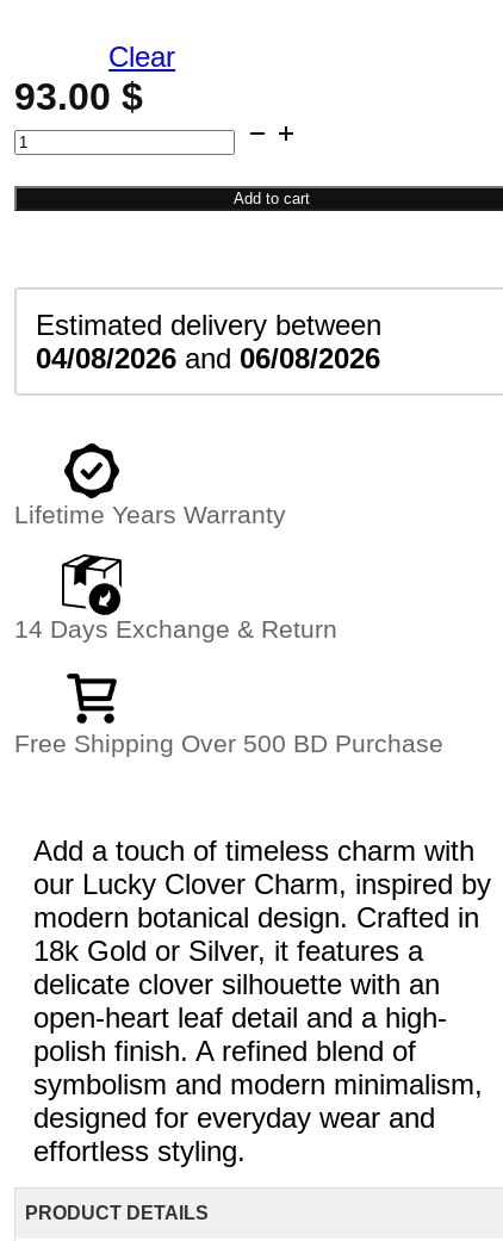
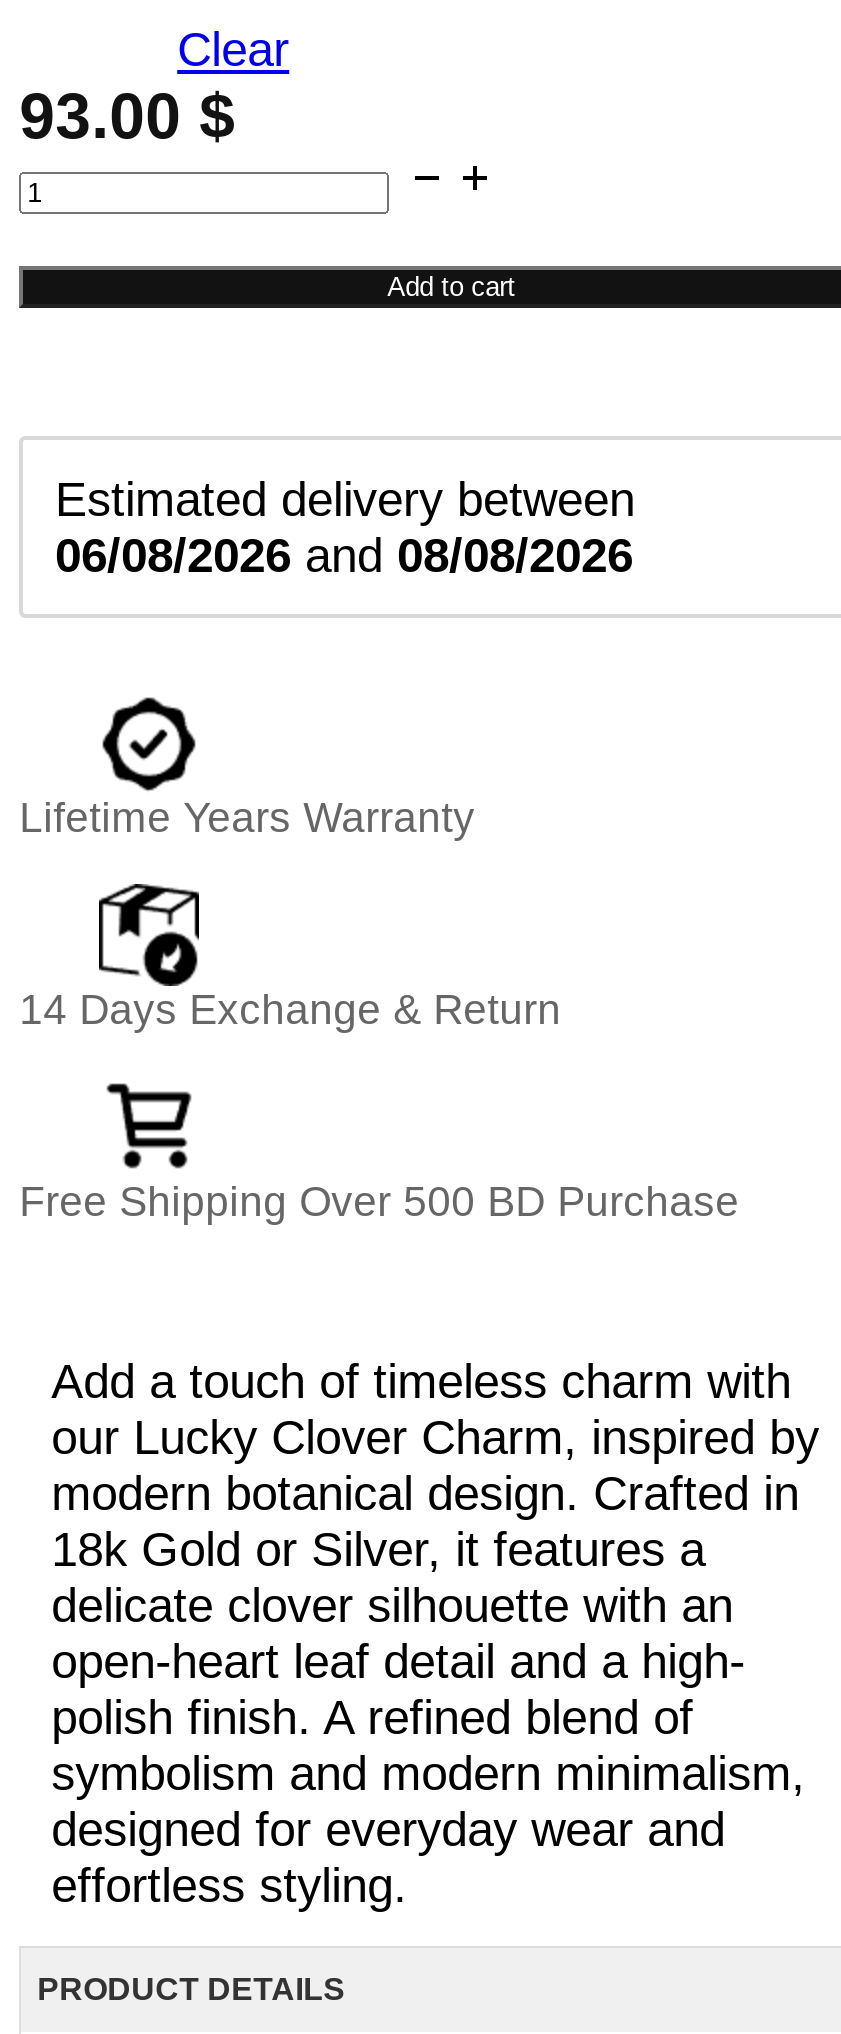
[36,342,380,374] 04/08/2026 and 06/08/2026 -> [55,527,633,581] 06/08/2026 and 08/08/2026

